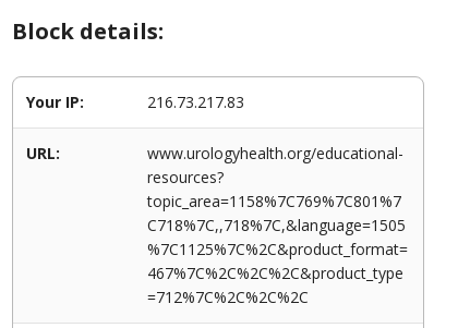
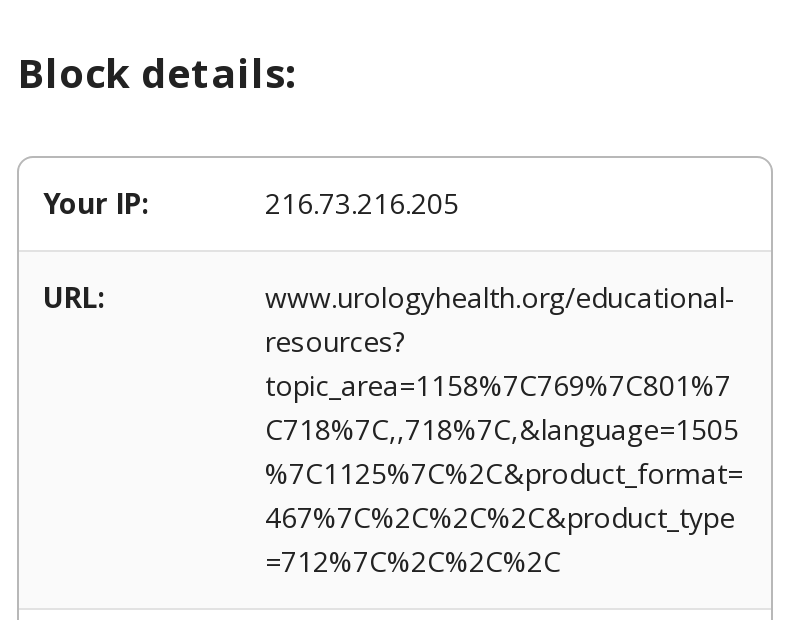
[147,92,244,112] 216.73.217.83 -> [265,184,459,222] 216.73.216.205

